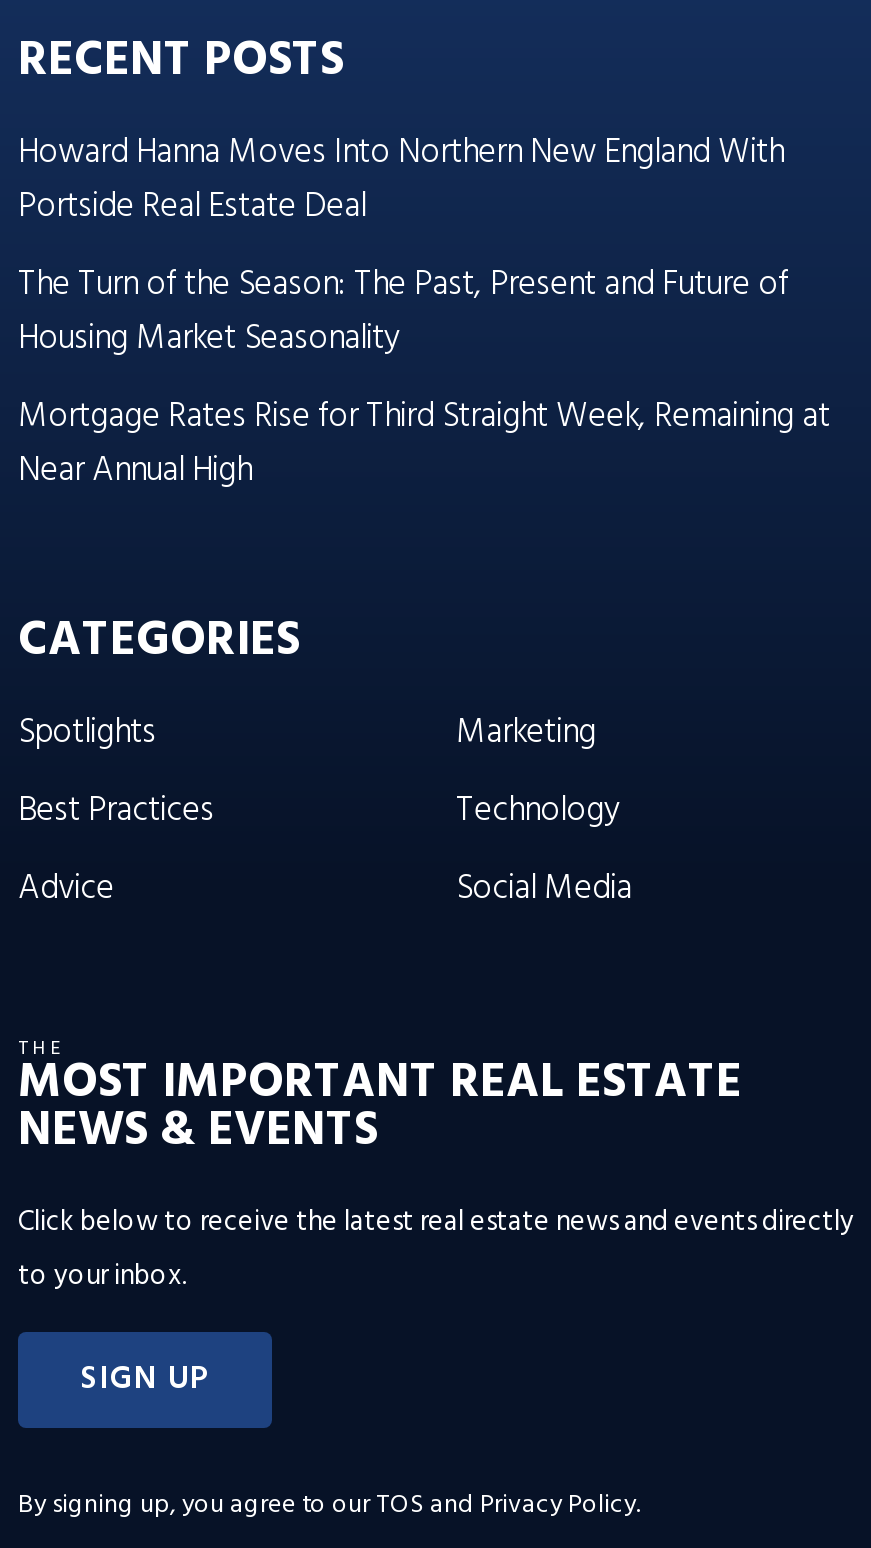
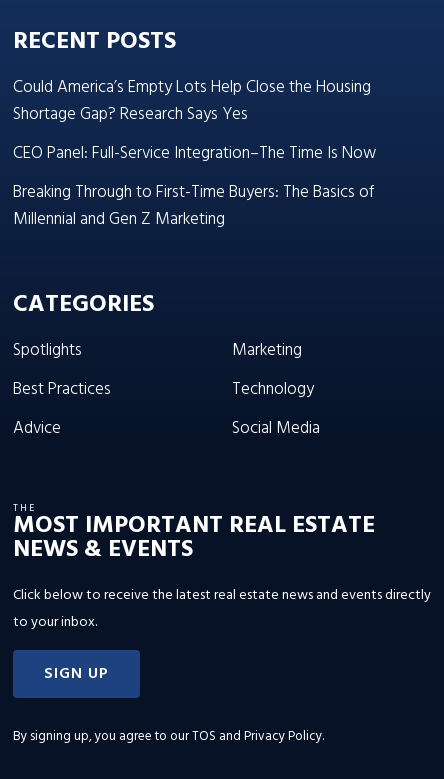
[18,126,830,498] Howard Hanna Moves Into Northern New England With | Portside Real Estate Deal | The Turn of the Season: The Past, Present and Future of | Housing Market Seasonality | Mortgage Rates Rise for Third Straight Week, Remaining at | Near Annual High -> [13,74,376,233] Could America’s Empty Lots Help Close the Housing | Shortage Gap? Research Says Yes | CEO Panel: Full-Service Integration–The Time Is Now | Breaking Through to First-Time Buyers: The Basics of | Millennial and Gen Z Marketing

